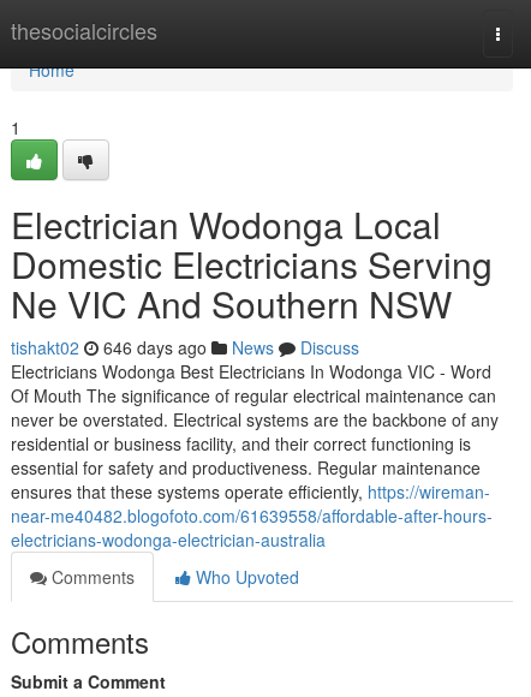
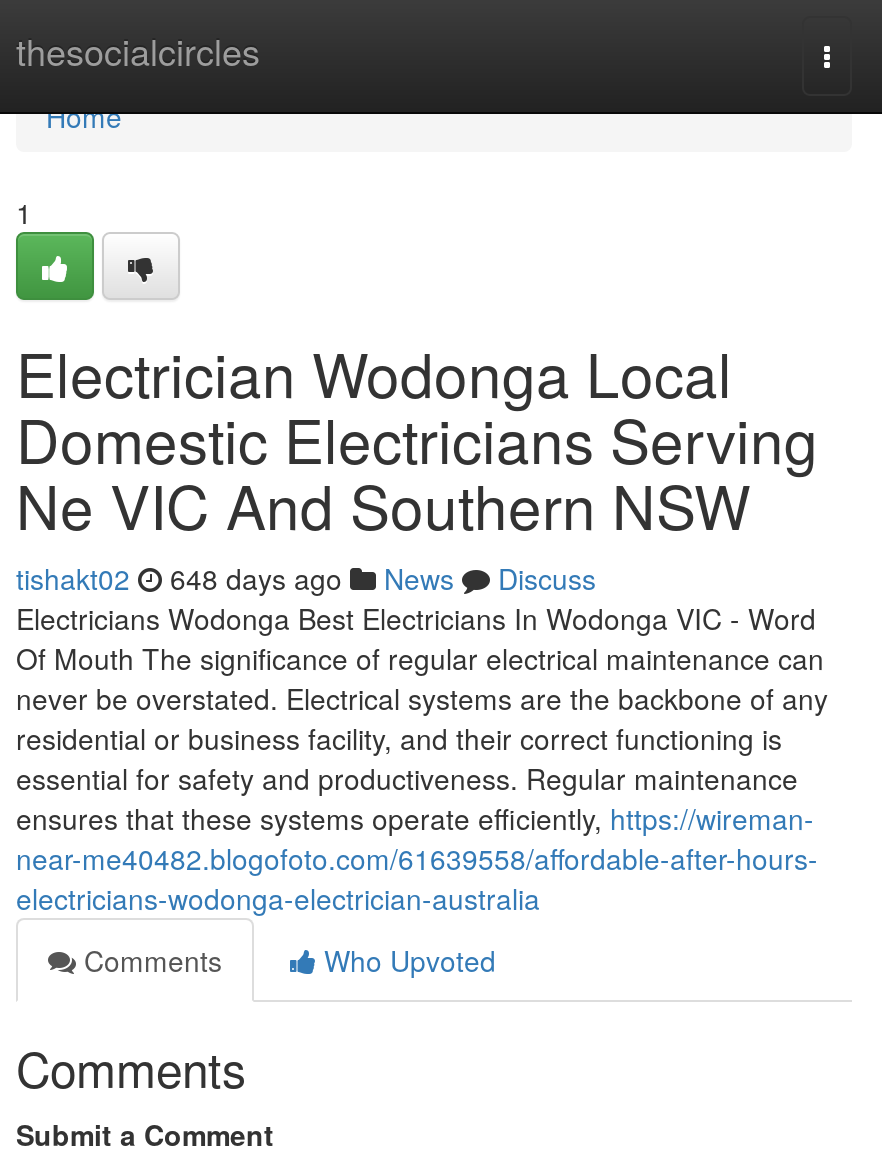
[11,335,359,359] tishakt02 646 days ago News Discuss -> [16,558,596,598] tishakt02 648 days ago News Discuss

